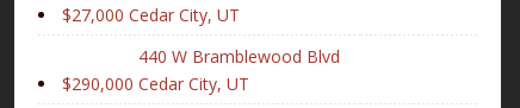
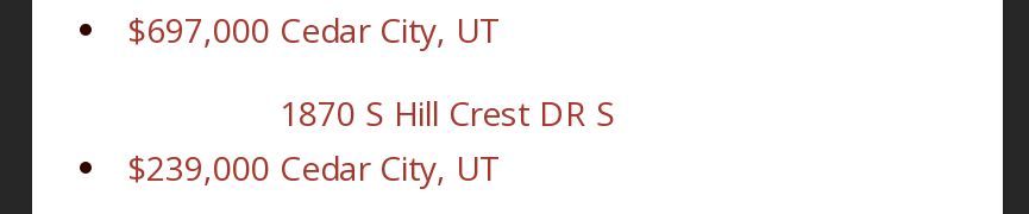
[62,4,240,26] $27,000 Cedar City, UT -> [127,7,501,52] $697,000 Cedar City, UT
[138,45,340,68] 440 W Bramblewood Blvd -> [280,90,615,136] 1870 S Hill Crest DR S
[62,72,249,95] $290,000 Cedar City, UT -> [127,145,501,190] $239,000 Cedar City, UT

